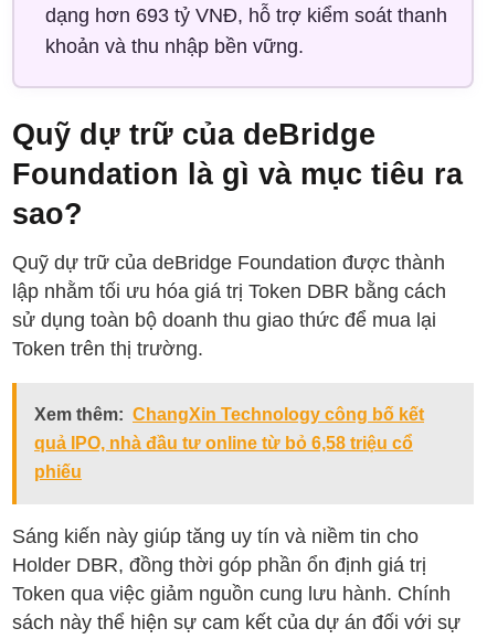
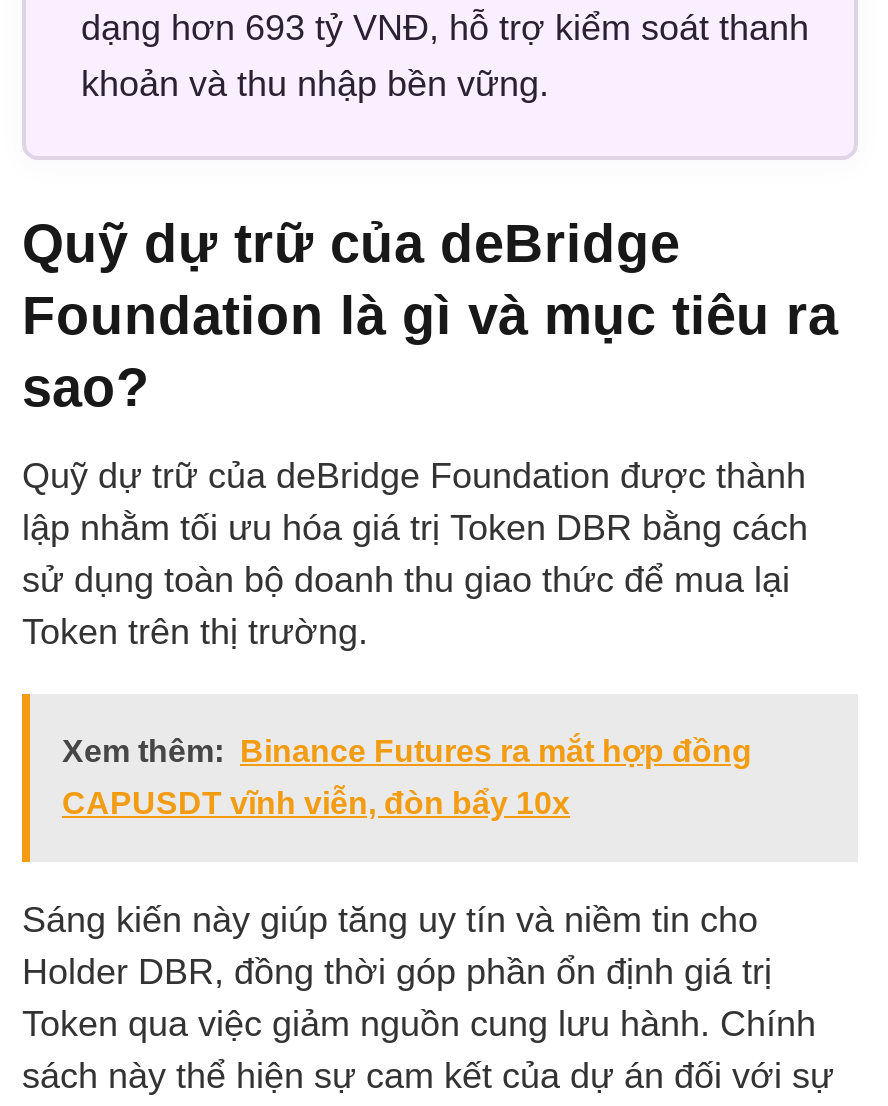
[34,405,424,482] Xem thêm: ChangXin Technology công bố kết | quả IPO, nhà đầu tư online từ bỏ 6,58 triệu cổ | phiếu -> [62,735,752,821] Xem thêm: Binance Futures ra mắt hợp đồng | CAPUSDT vĩnh viễn, đòn bẩy 10x

